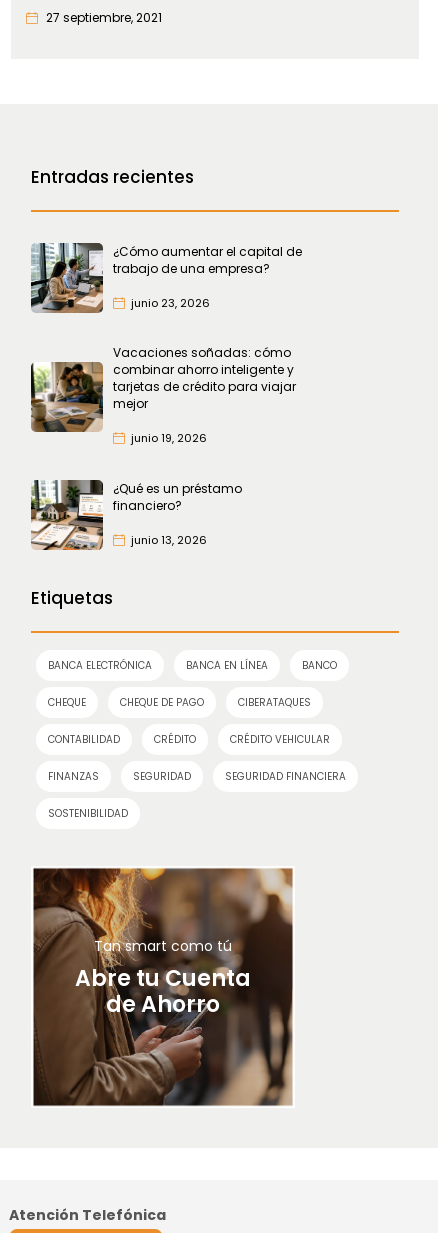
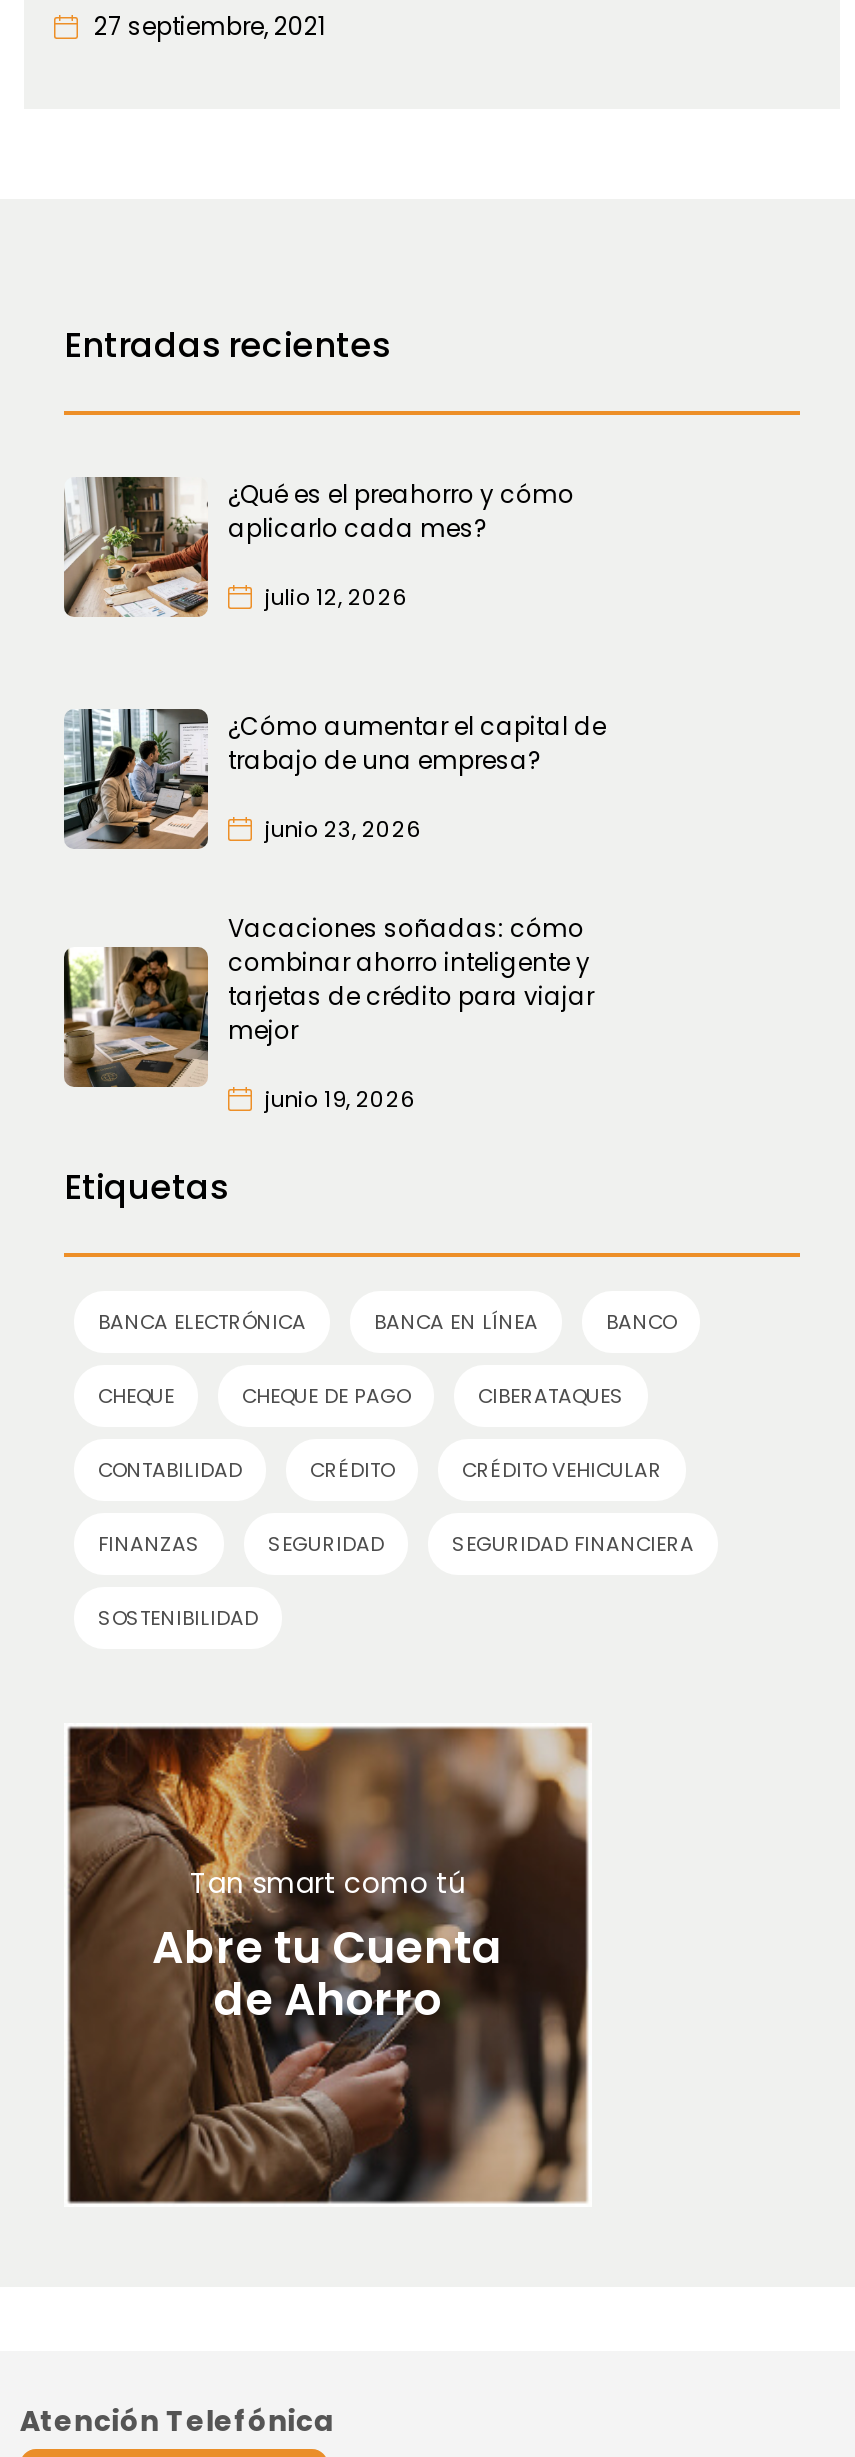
none -> [62,475,574,617] [image] | ¿Qué es el preahorro y cómo | aplicarlo cada mes? | julio 12, 2026
moved [29,241,302,446] -> [60,705,606,1115]: [image] | ¿Cómo aumentar el capital de | trabajo de una empresa? | ... | mejor | junio 19, 2026
[30,479,242,551] [image] | ¿Qué es un préstamo | financiero? | junio 13, 2026 -> none

